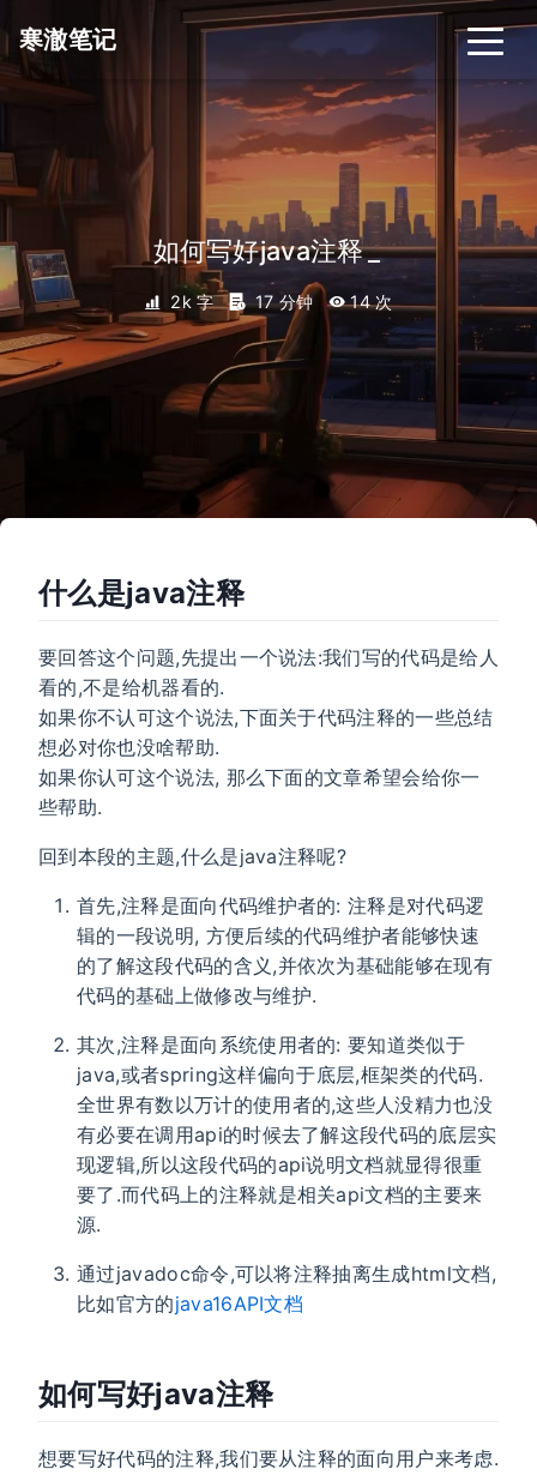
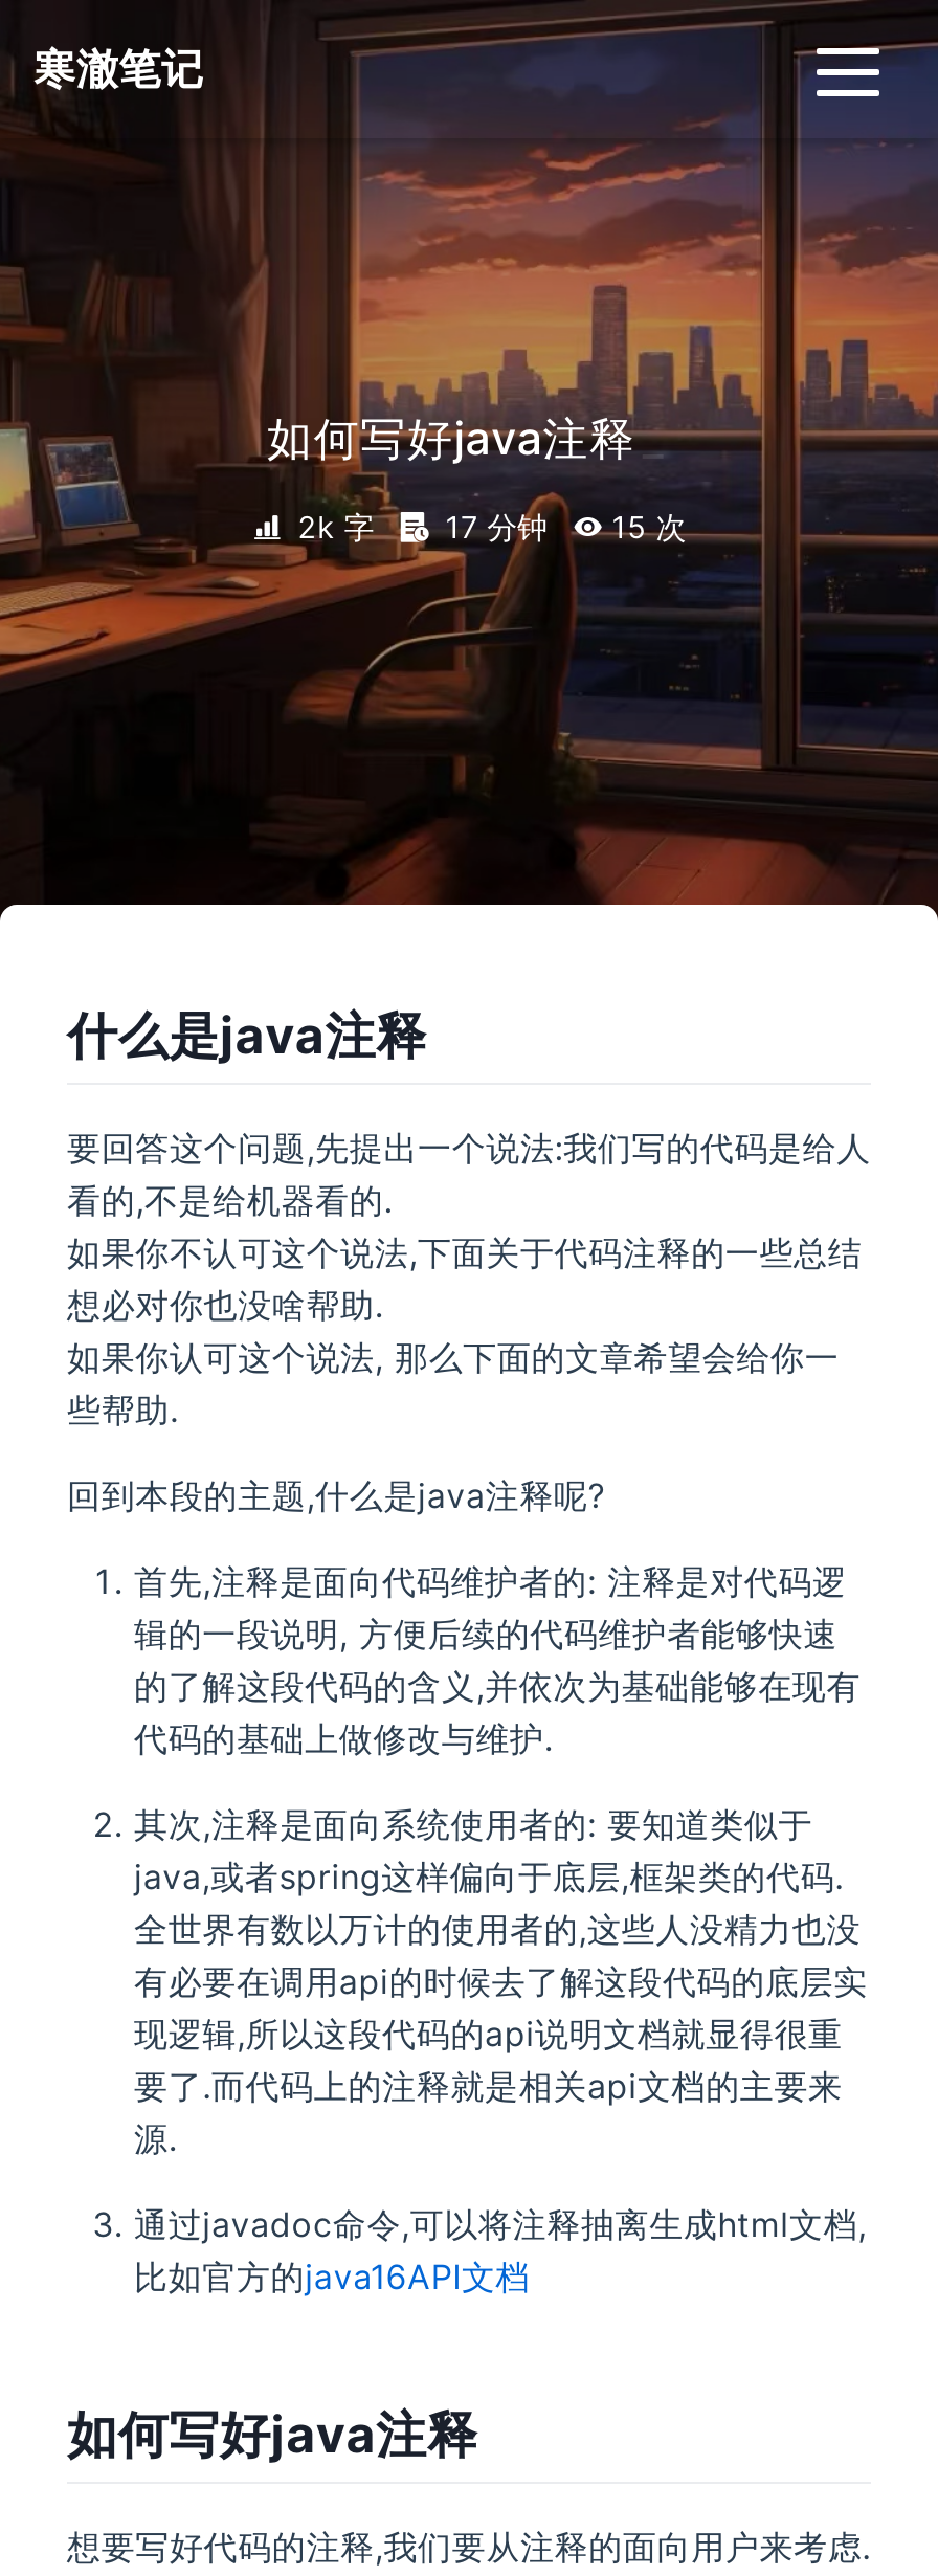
[170,291,393,311] 2k 字 17 分钟 14次 -> [298,508,686,543] 2k 字 17 分钟 15次

